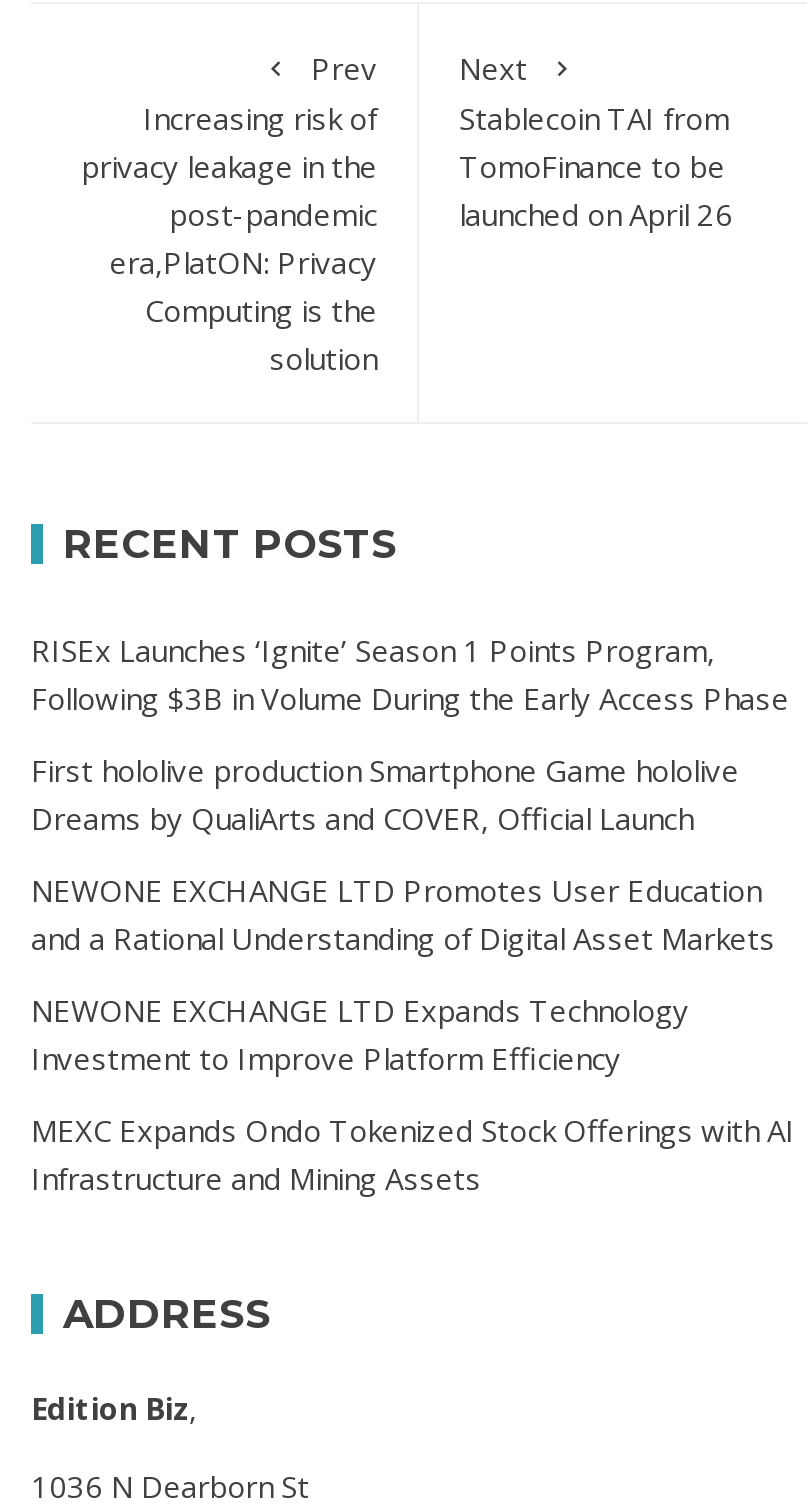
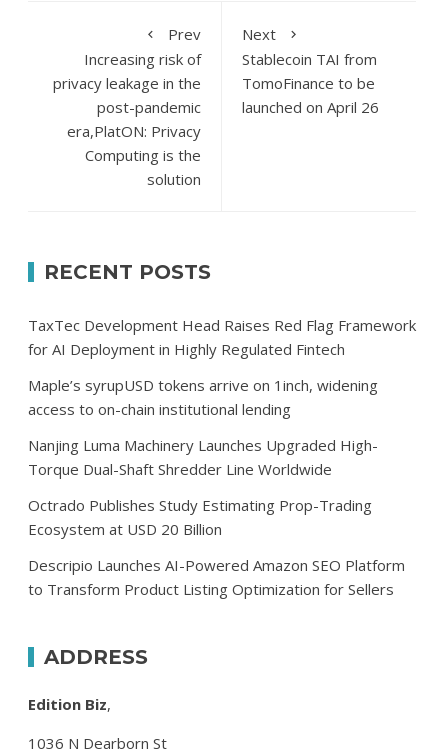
[31,631,789,719] RISEx Launches ‘Ignite’ Season 1 Points Program, | Following $3B in Volume During the Early Access Phase -> [28,315,416,359] TaxTec Development Head Raises Red Flag Framework | for AI Deployment in Highly Regulated Fintech
[31,751,739,839] First hololive production Smartphone Game hololive | Dreams by QualiArts and COVER, Official Launch -> [28,375,378,419] Maple’s syrupUSD tokens arrive on 1inch, widening | access to on-chain institutional lending
[31,871,775,959] NEWONE EXCHANGE LTD Promotes User Education | and a Rational Understanding of Digital Asset Markets -> [28,435,378,479] Nanjing Luma Machinery Launches Upgraded High- | Torque Dual-Shaft Shredder Line Worldwide
[31,991,689,1079] NEWONE EXCHANGE LTD Expands Technology | Investment to Improve Platform Efficiency -> [28,495,372,539] Octrado Publishes Study Estimating Prop-Trading | Ecosystem at USD 20 Billion
[31,1111,795,1199] MEXC Expands Ondo Tokenized Stock Offerings with AI | Infrastructure and Mining Assets -> [28,555,405,599] Descripio Launches AI-Powered Amazon SEO Platform | to Transform Product Listing Optimization for Sellers

